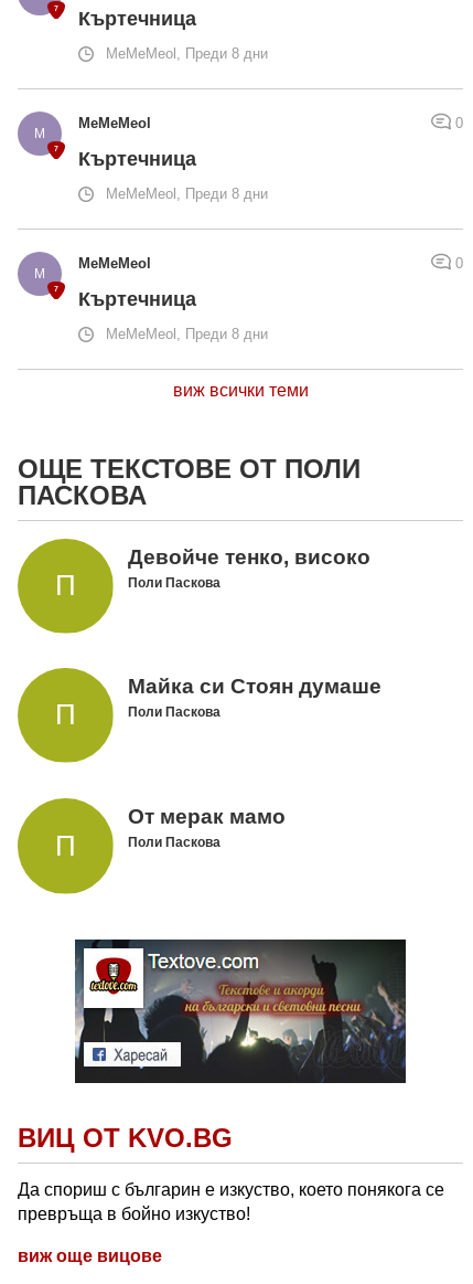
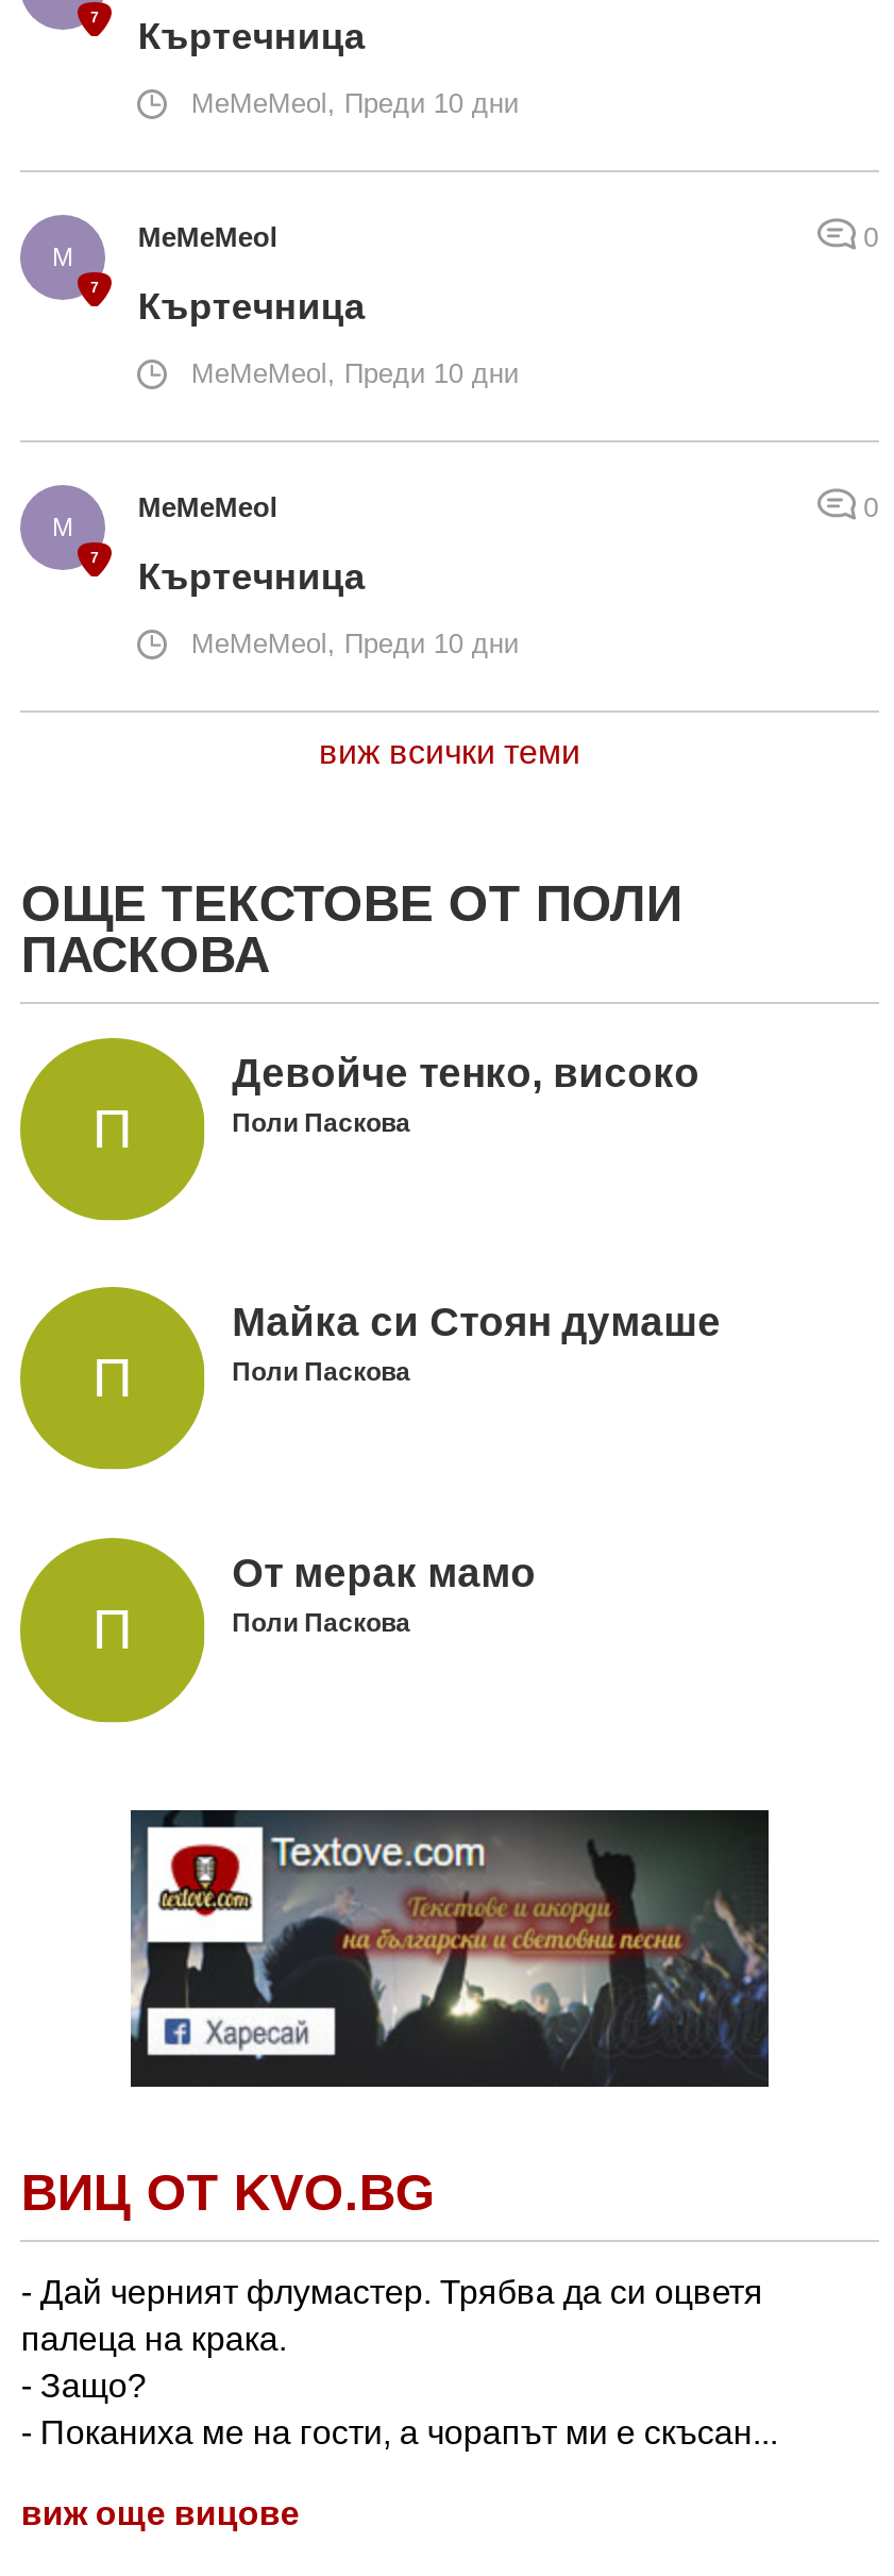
[106,46,268,62] MeMeMeol, Преди 8 дни -> [191,88,519,120] MeMeMeol, Преди 10 дни
[106,186,268,202] MeMeMeol, Преди 8 дни -> [191,358,519,390] MeMeMeol, Преди 10 дни
[106,326,268,343] MeMeMeol, Преди 8 дни -> [191,628,519,660] MeMeMeol, Преди 10 дни
[18,1180,445,1223] Да спориш с българин е изкуство, което понякога се | превръща в бойно изкуство! -> [21,2273,778,2450] - Дай черният флумастер. Трябва да си оцветя | палеца на крака. | - Защо? | - Поканиха ме на гости, а чорапът ми е скъсан...

